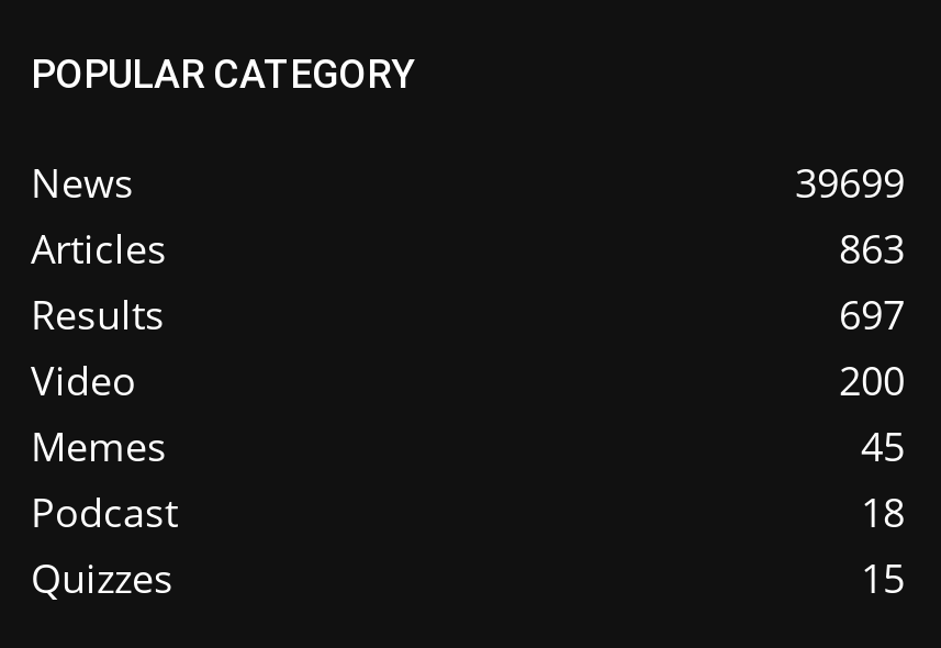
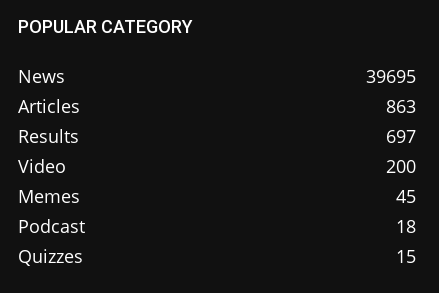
[795,154,905,207] 39699 -> [366,64,416,88] 39695

